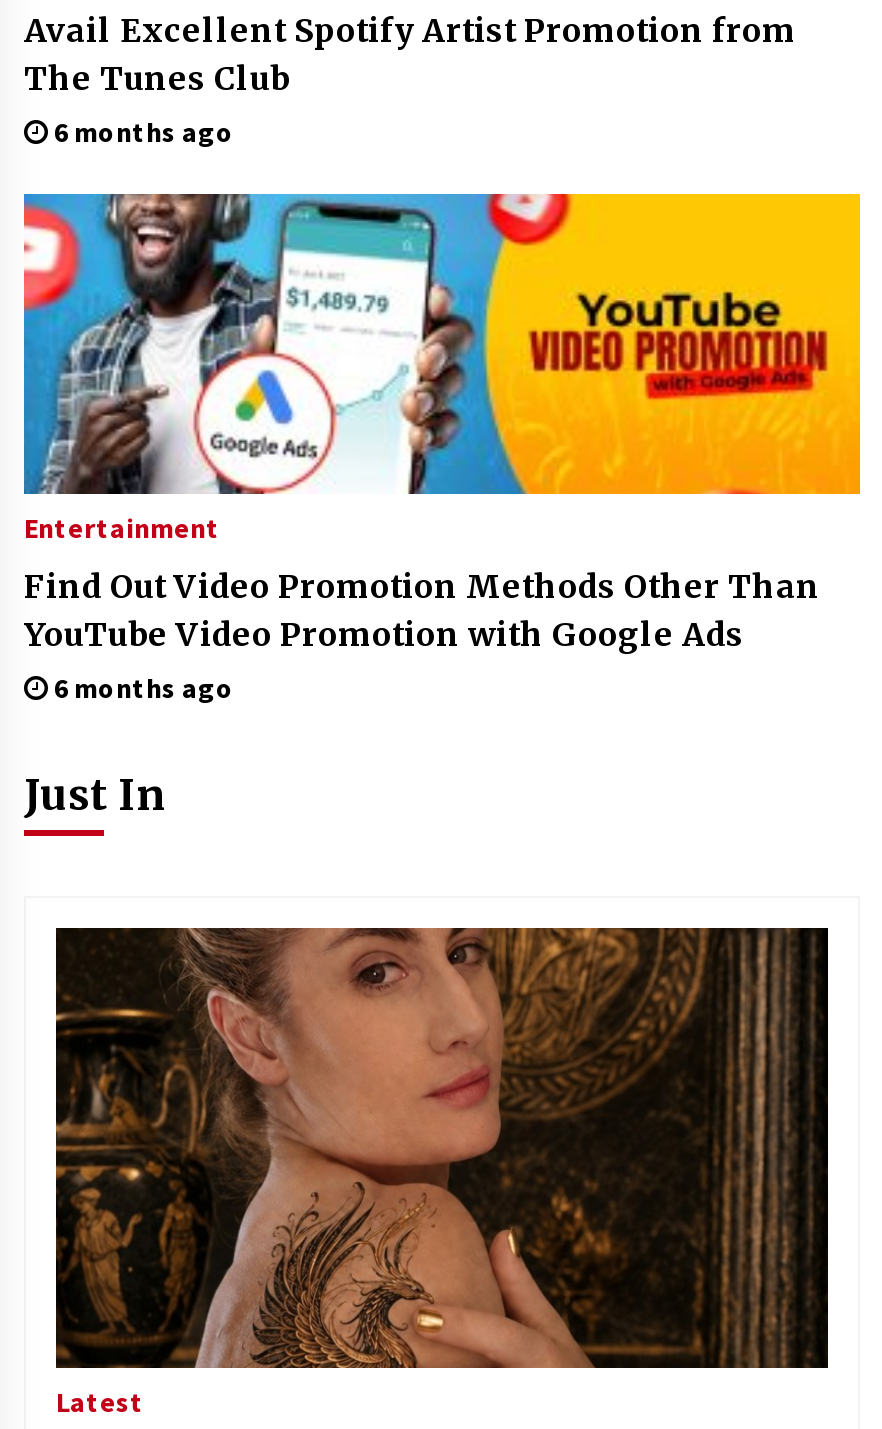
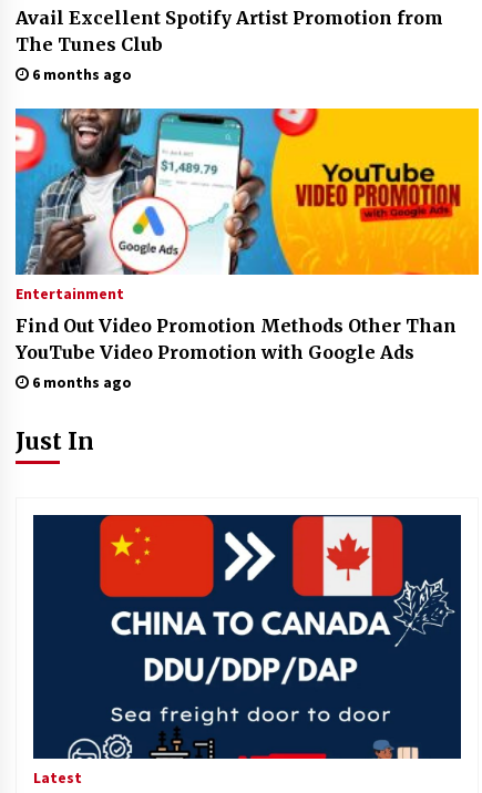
[54,926,828,1370] [image] -> [32,514,461,760] [image]

